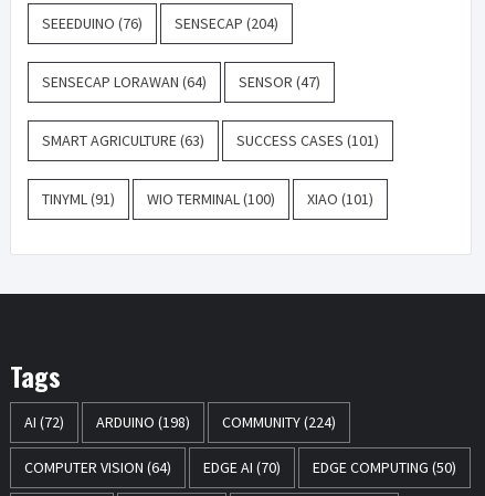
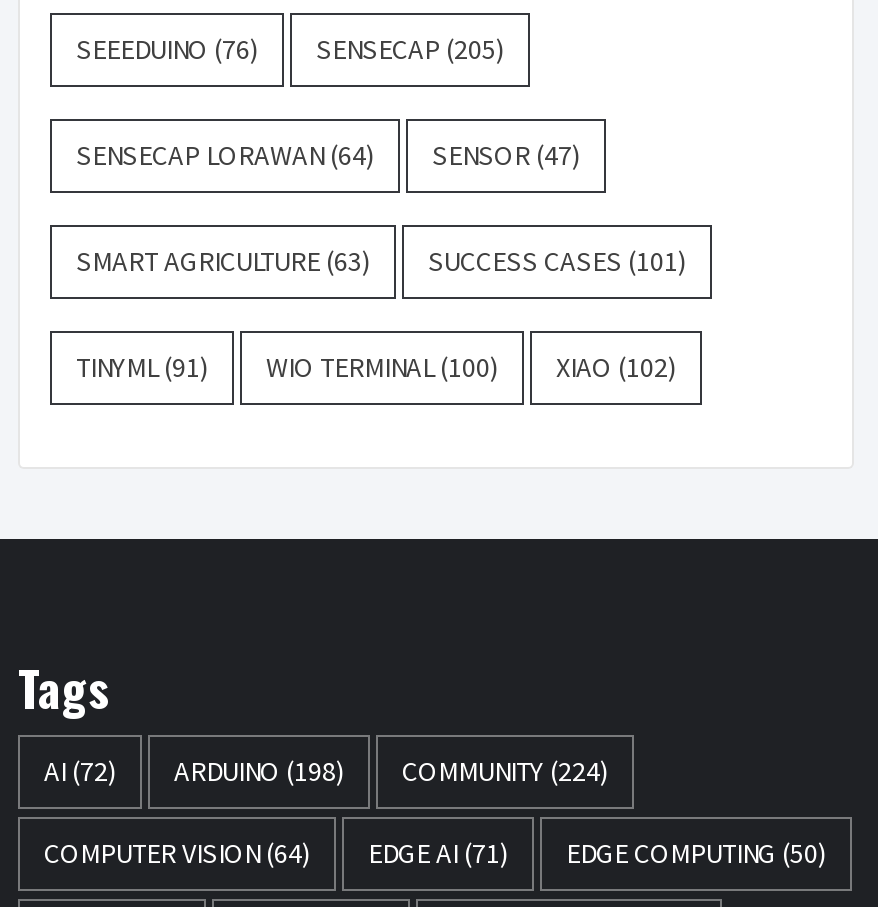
[42,13,278,33] SEEEDUINO (76) SENSECAP (204) -> [76,31,504,67] SEEEDUINO (76) SENSECAP (205)
[42,189,373,209] TINYML(91) WIO TERMINAL(100) XIAO (101) -> [76,349,676,385] TINYML(91) WIO TERMINAL(100) XIAO (102)
[24,457,456,477] COMPUTER VISION (64) EDGE AI (70) EDGE COMPUTING (50) -> [44,835,826,871] COMPUTER VISION (64) EDGE AI (71) EDGE COMPUTING (50)

